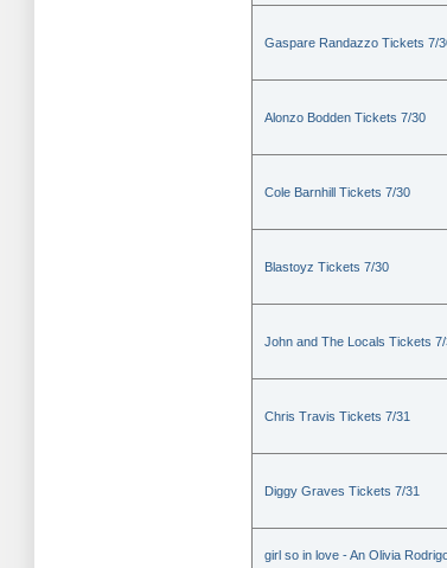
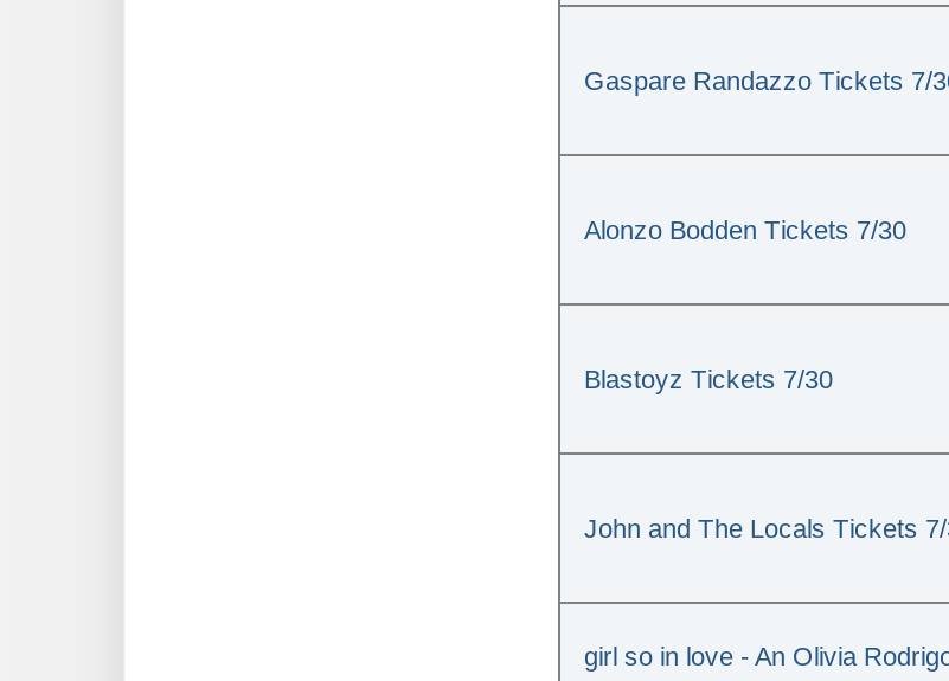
[264,185,410,199] Cole Barnhill Tickets 7/30 -> none
[264,409,410,424] Chris Travis Tickets 7/31 -> none
[264,484,420,498] Diggy Graves Tickets 7/31 -> none

